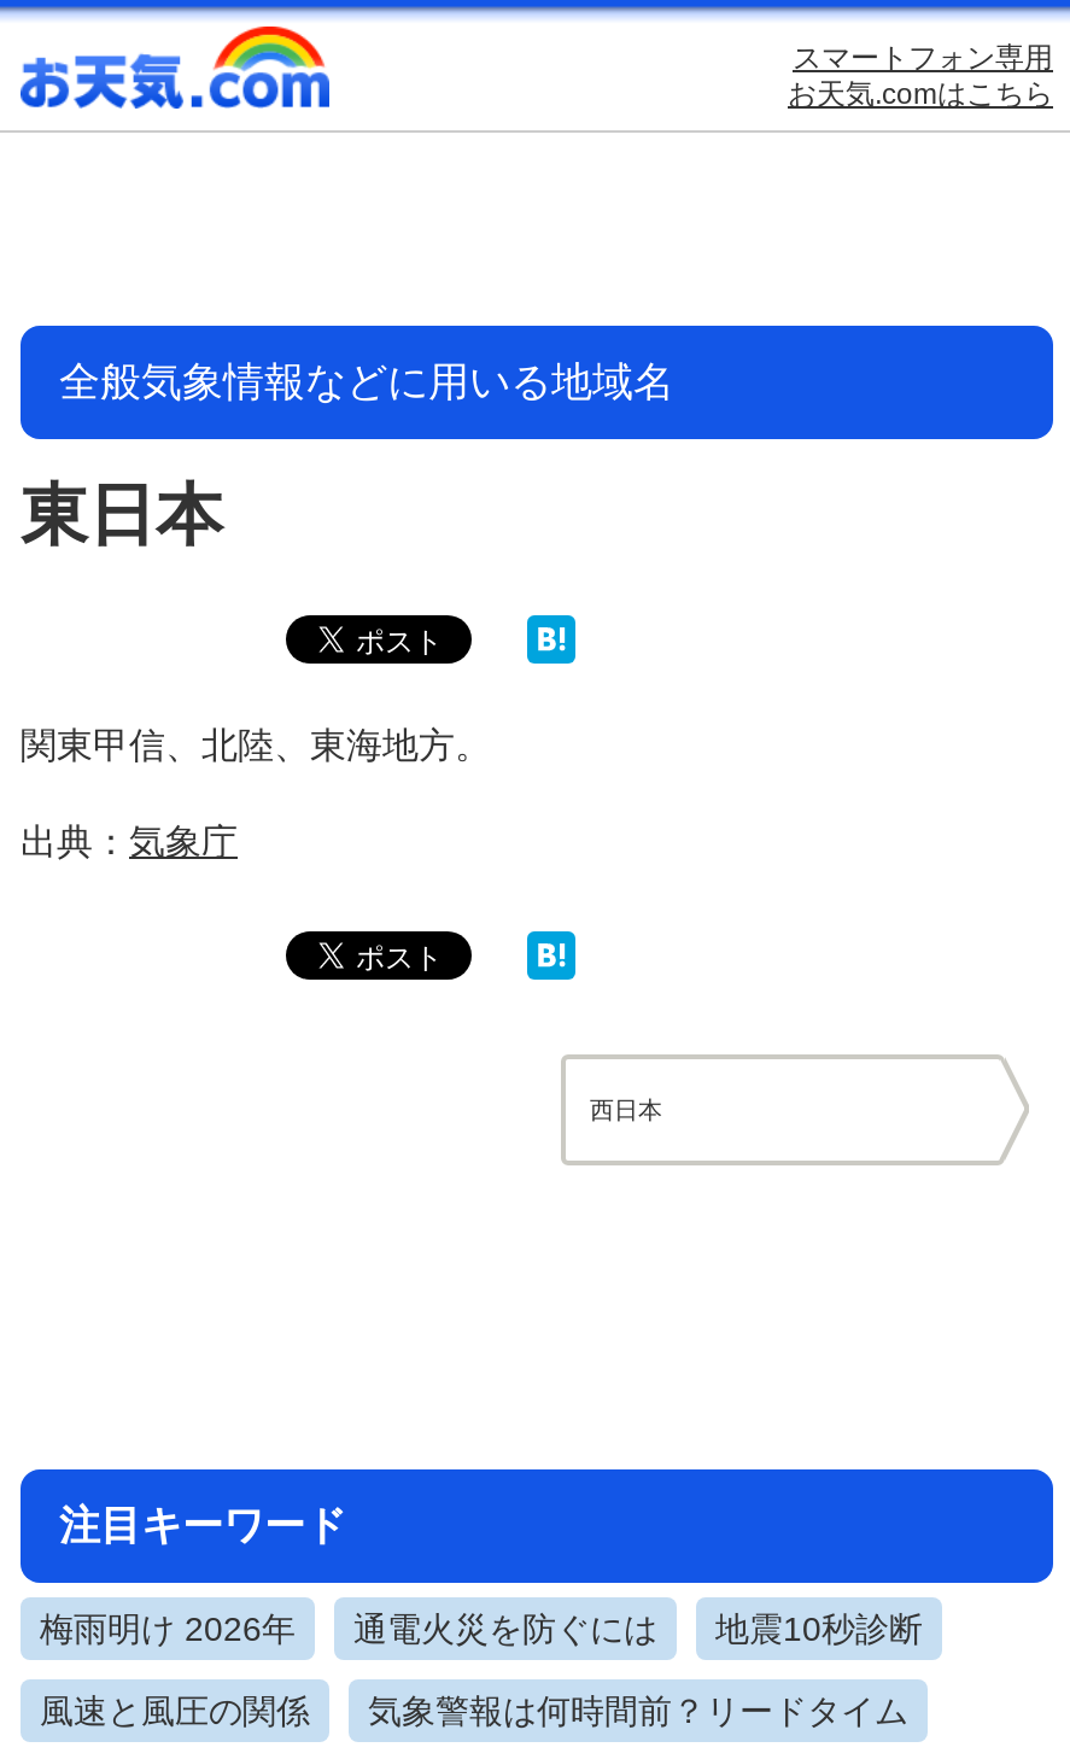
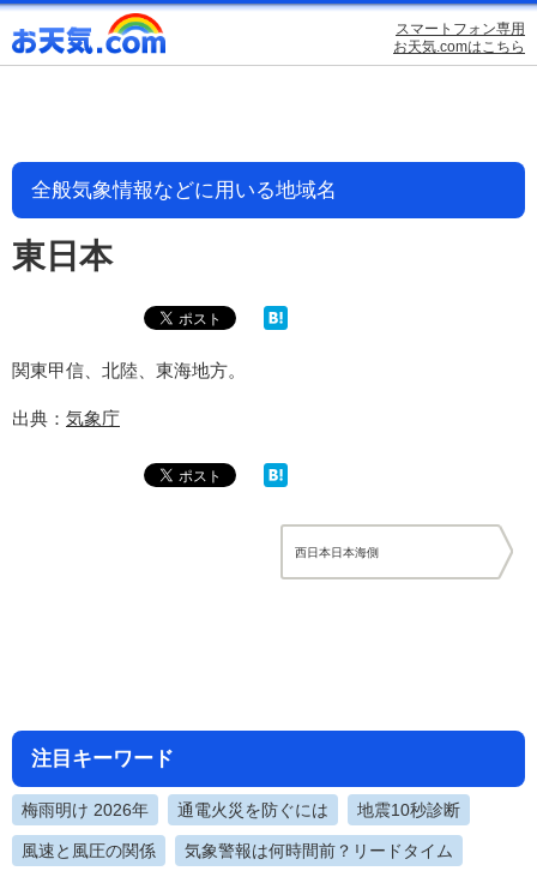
[590,1097,662,1124] 西日本 -> [295,546,379,559] 西日本日本海側

